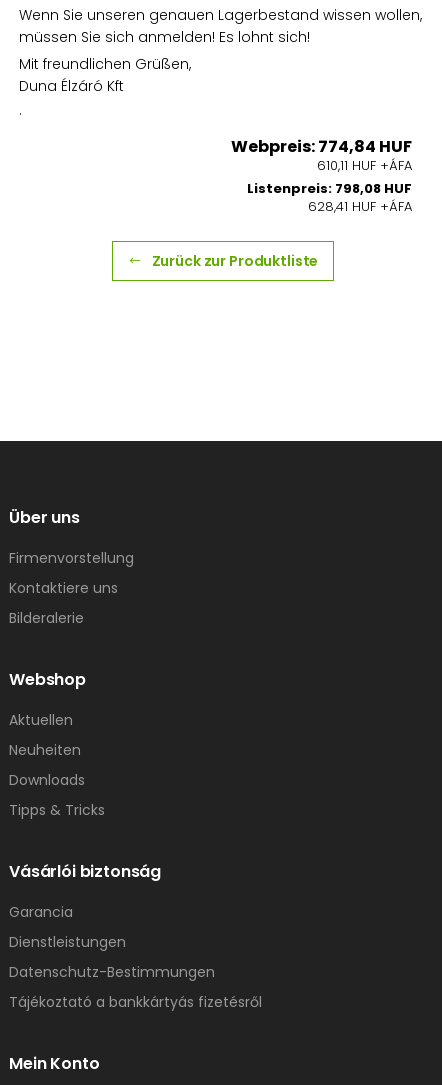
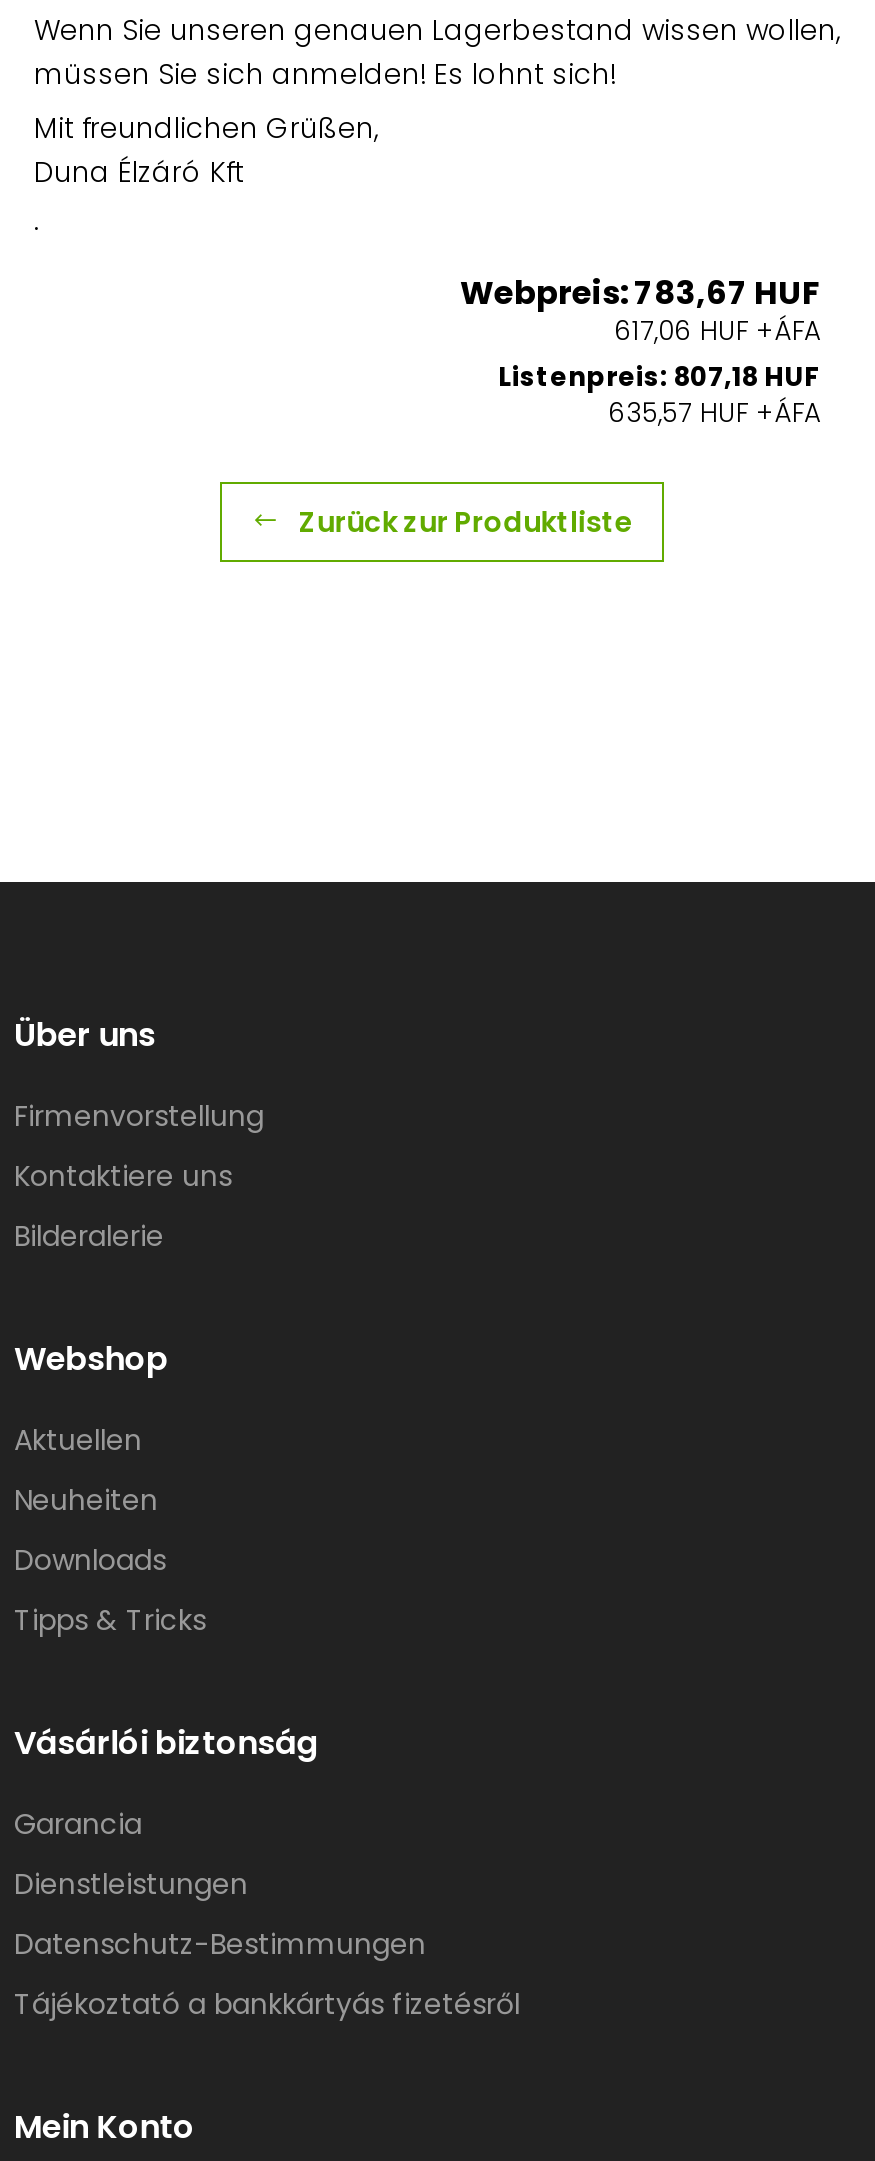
[231,135,412,158] Webpreis: 774,84 HUF -> [460,270,820,316] Webpreis: 783,67 HUF
[317,156,412,175] 610,11 HUF +ÁFA -> [614,312,820,350] 617,06 HUF +ÁFA
[247,179,412,198] Listenpreis: 798,08 HUF -> [498,358,820,396] Listenpreis: 807,18 HUF
[308,197,412,216] 628,41 HUF +ÁFA -> [608,394,820,432] 635,57 HUF +ÁFA

